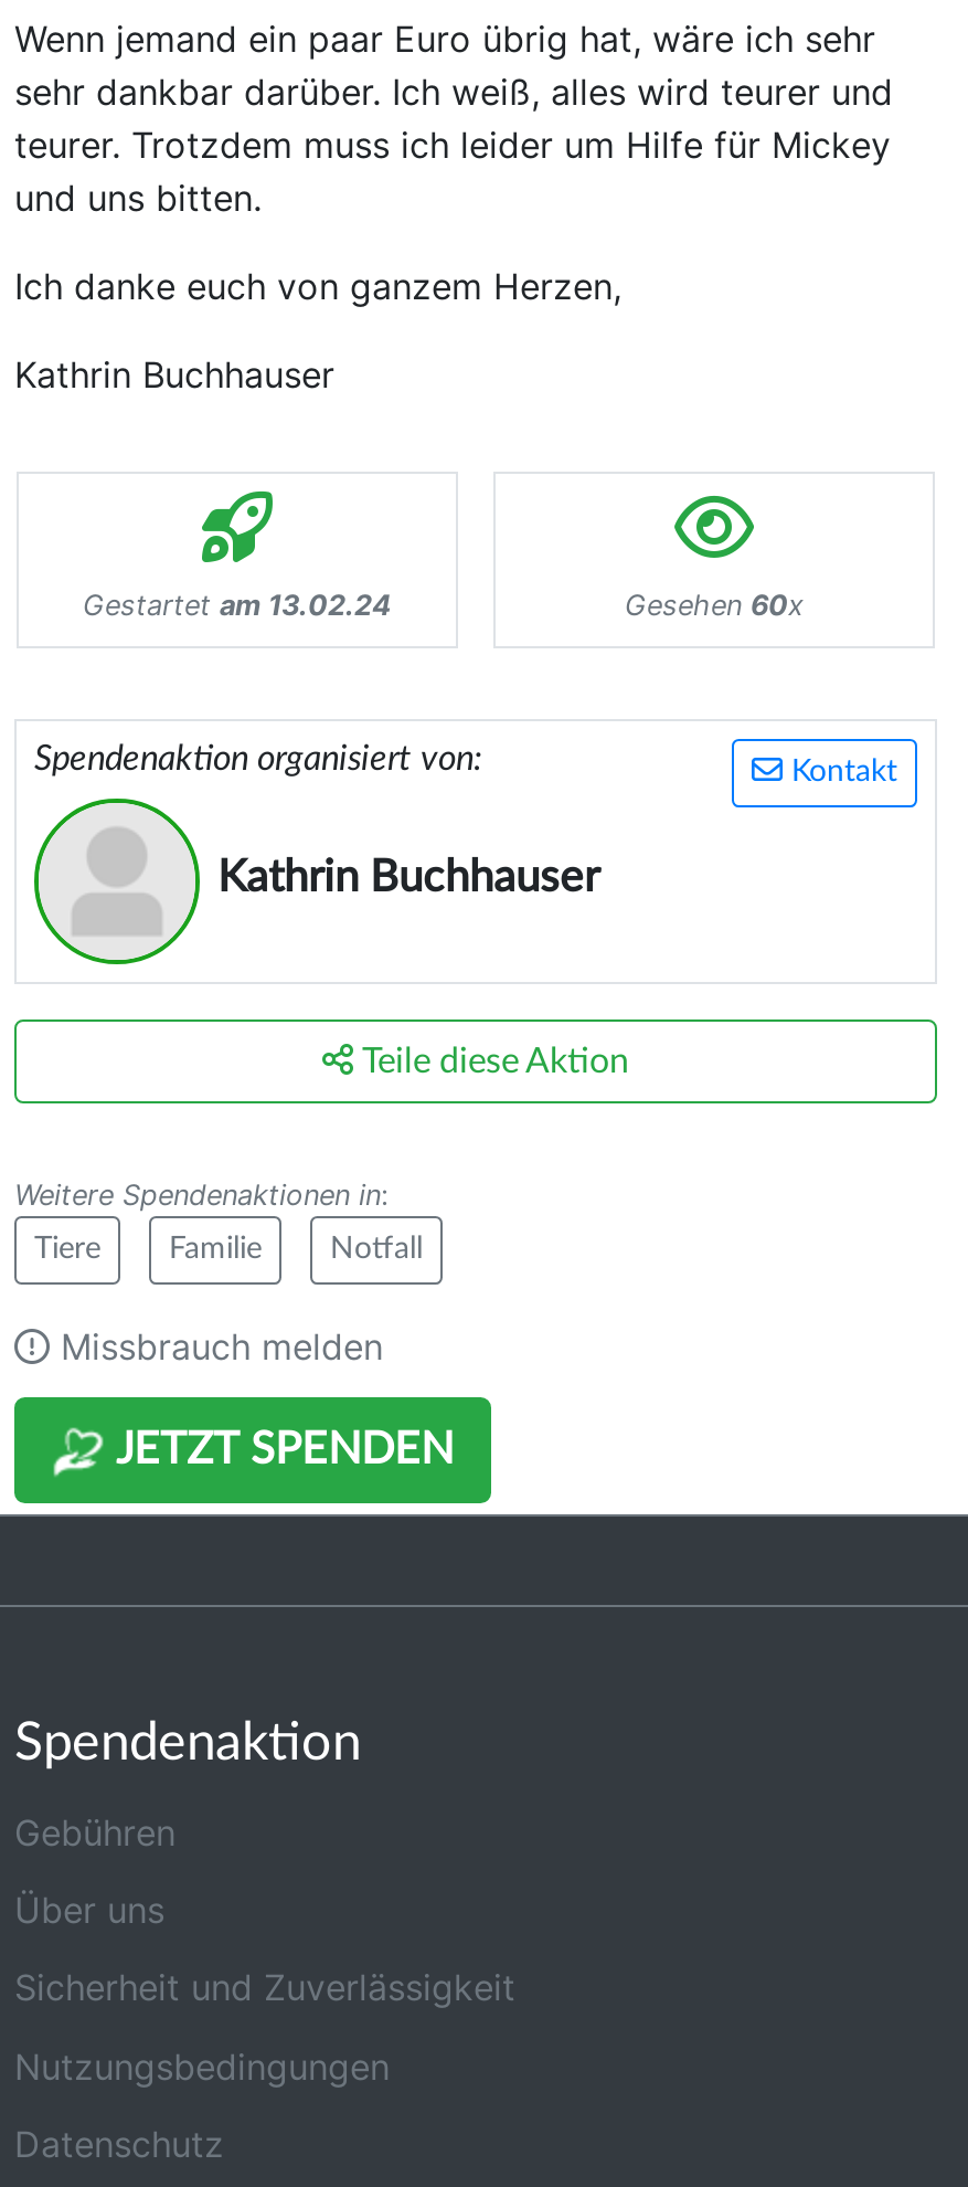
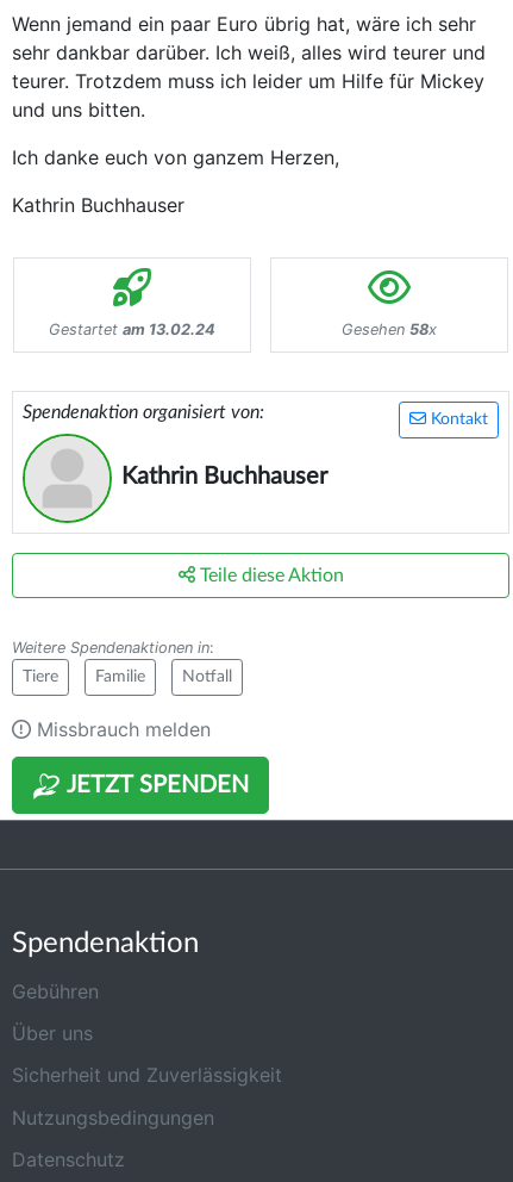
[625,590,804,623] Gesehen 60x -> [342,321,437,339] Gesehen 58x

